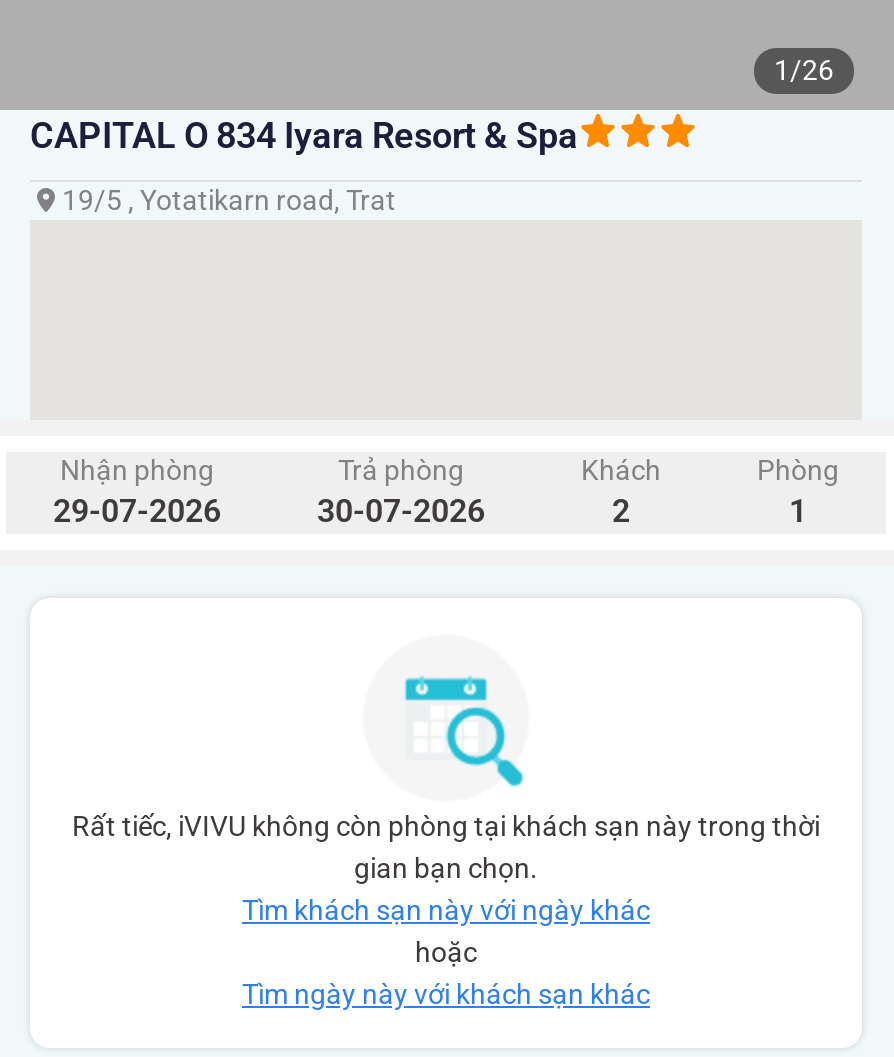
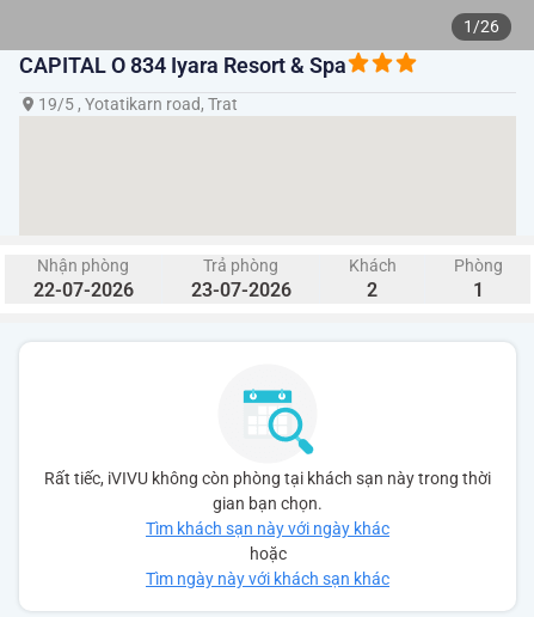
[53,492,221,530] 29-07-2026 -> [33,279,133,301] 22-07-2026
[317,492,485,530] 30-07-2026 -> [191,279,291,301] 23-07-2026

